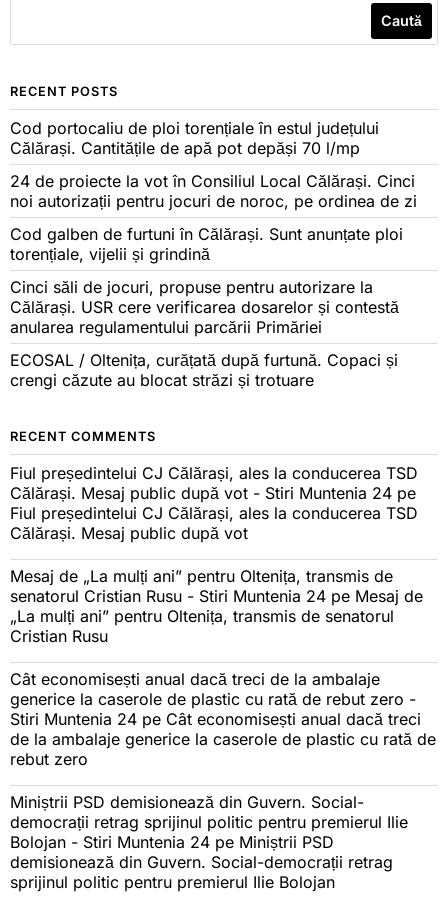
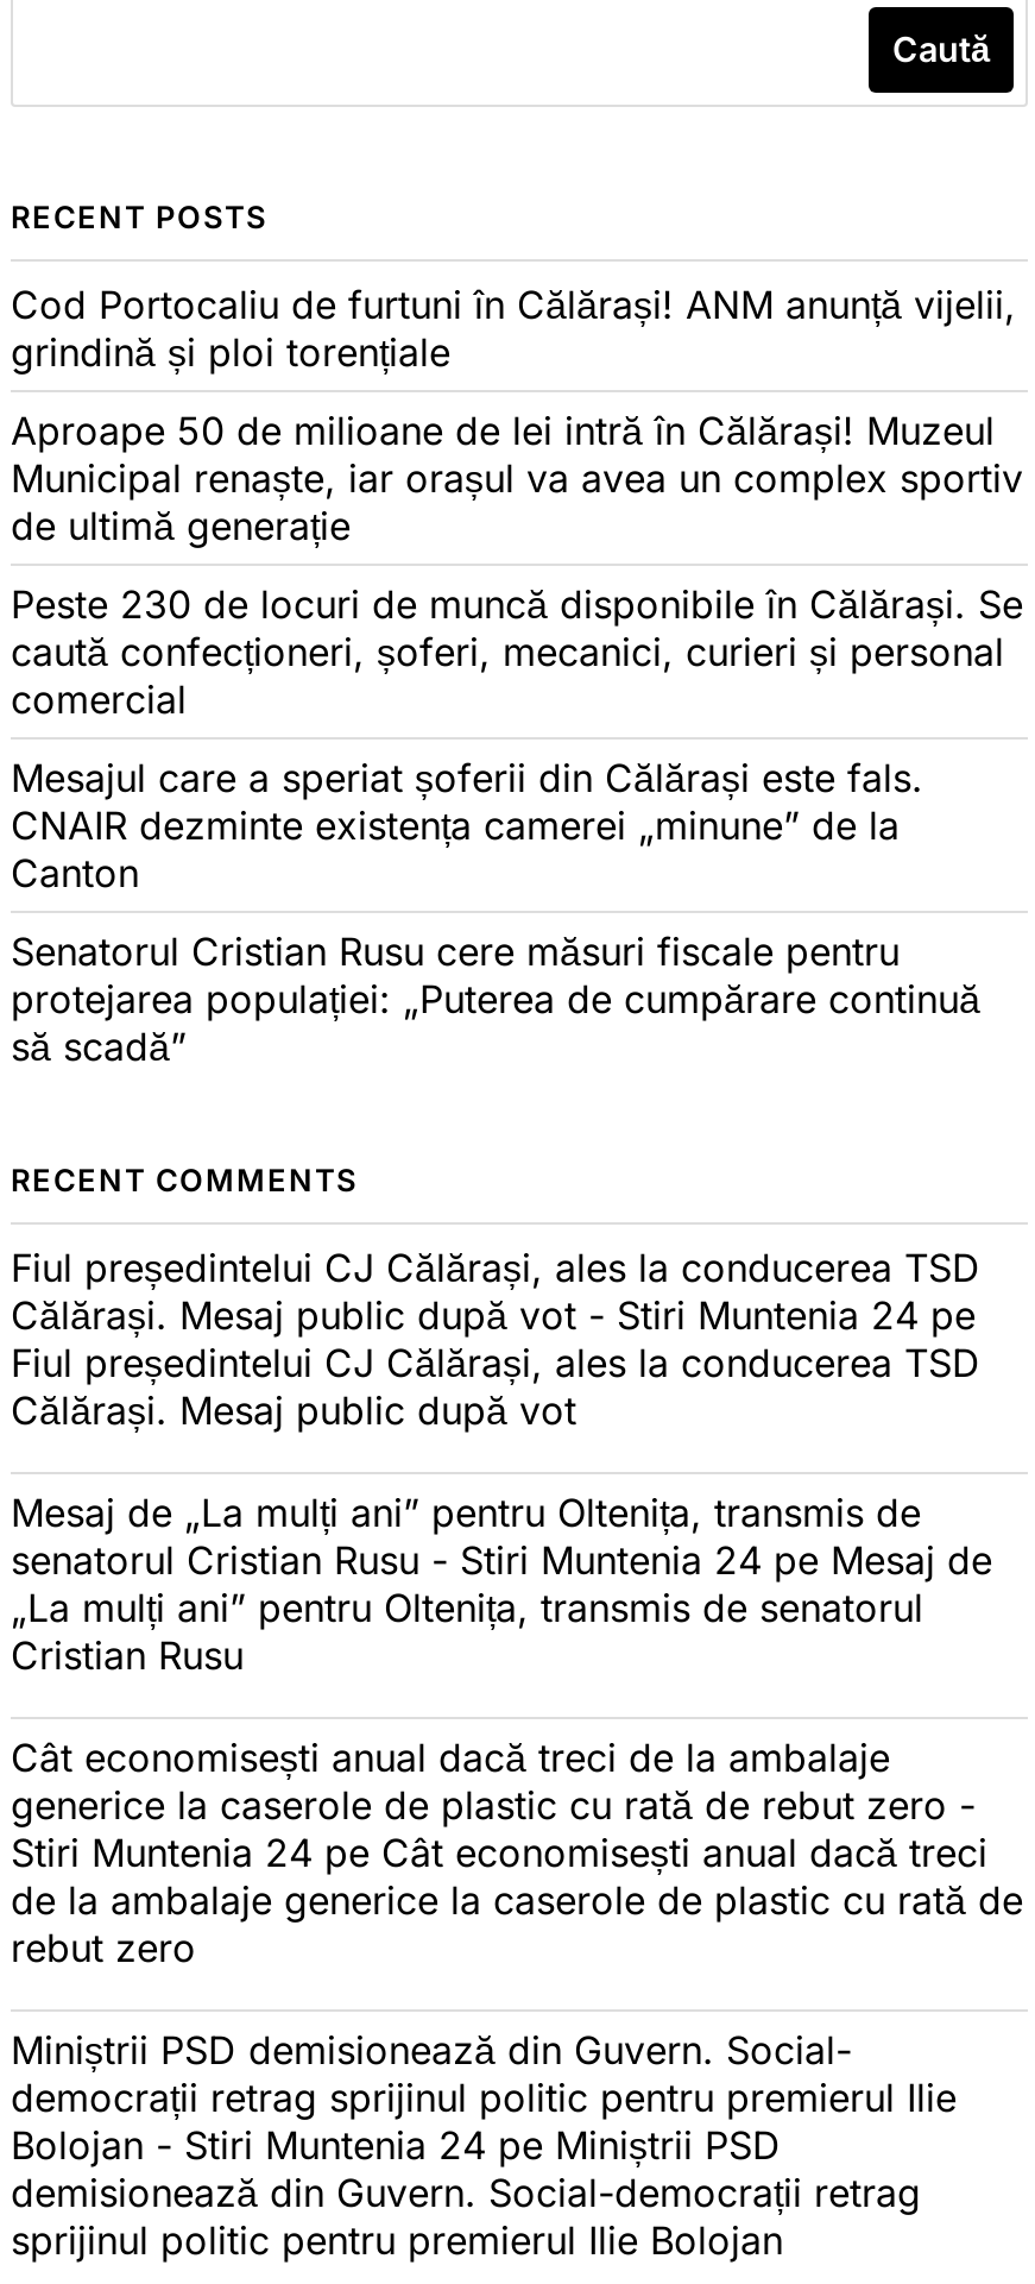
[10,118,379,158] Cod portocaliu de ploi torențiale în estul județului | Călărași. Cantitățile de apă pot depăși 70 l/mp -> [11,281,1016,376] Cod Portocaliu de furtuni în Călărași! ANM anunță vijelii, | grindină și ploi torențiale
[10,171,417,211] 24 de proiecte la vot în Consiliul Local Călărași. Cinci | noi autorizații pentru jocuri de noroc, pe ordinea de zi -> [11,407,1023,550] Aproape 50 de milioane de lei intră în Călărași! Muzeul | Municipal renaște, iar orașul va avea un complex sportiv | de ultimă generație
[10,224,403,264] Cod galben de furtuni în Călărași. Sunt anunțate ploi | torențiale, vijelii și grindină -> [11,581,1023,724] Peste 230 de locuri de muncă disponibile în Călărași. Se | caută confecționeri, șoferi, mecanici, curieri și personal | comercial
[10,277,399,337] Cinci săli de jocuri, propuse pentru autorizare la | Călărași. USR cere verificarea dosarelor și contestă | anularea regulamentului parcării Primăriei -> [11,755,923,897] Mesajul care a speriat șoferii din Călărași este fals. | CNAIR dezminte existența camerei „minune” de la | Canton
[10,350,398,390] ECOSAL / Oltenița, curățată după furtună. Copaci și | crengi căzute au blocat străzi și trotuare -> [11,928,980,1071] Senatorul Cristian Rusu cere măsuri fiscale pentru | protejarea populației: „Puterea de cumpărare continuă | să scadă”

